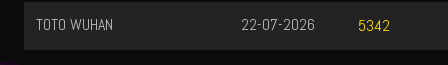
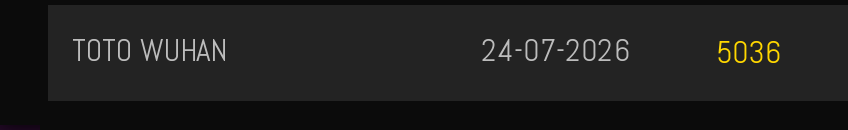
[241,15,315,35] 22-07-2026 -> [481,30,629,70] 24-07-2026
[358,16,390,36] 5342 -> [717,31,781,71] 5036

